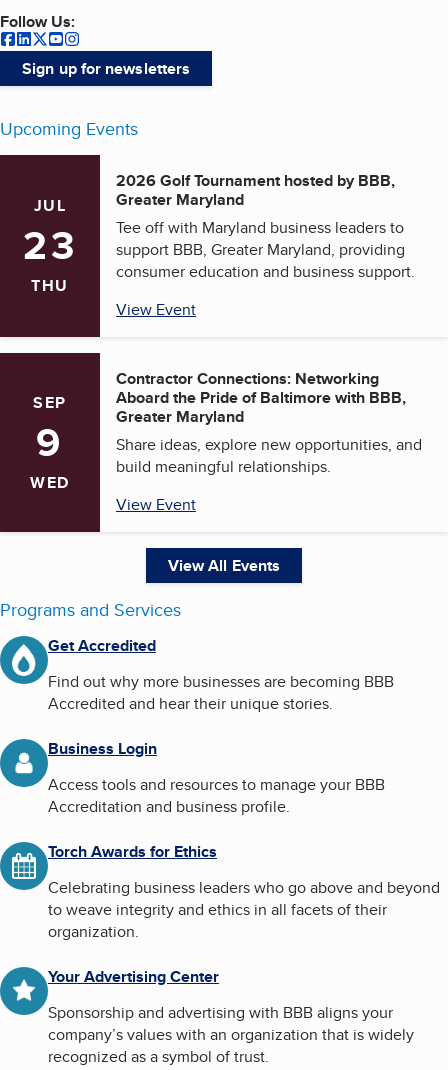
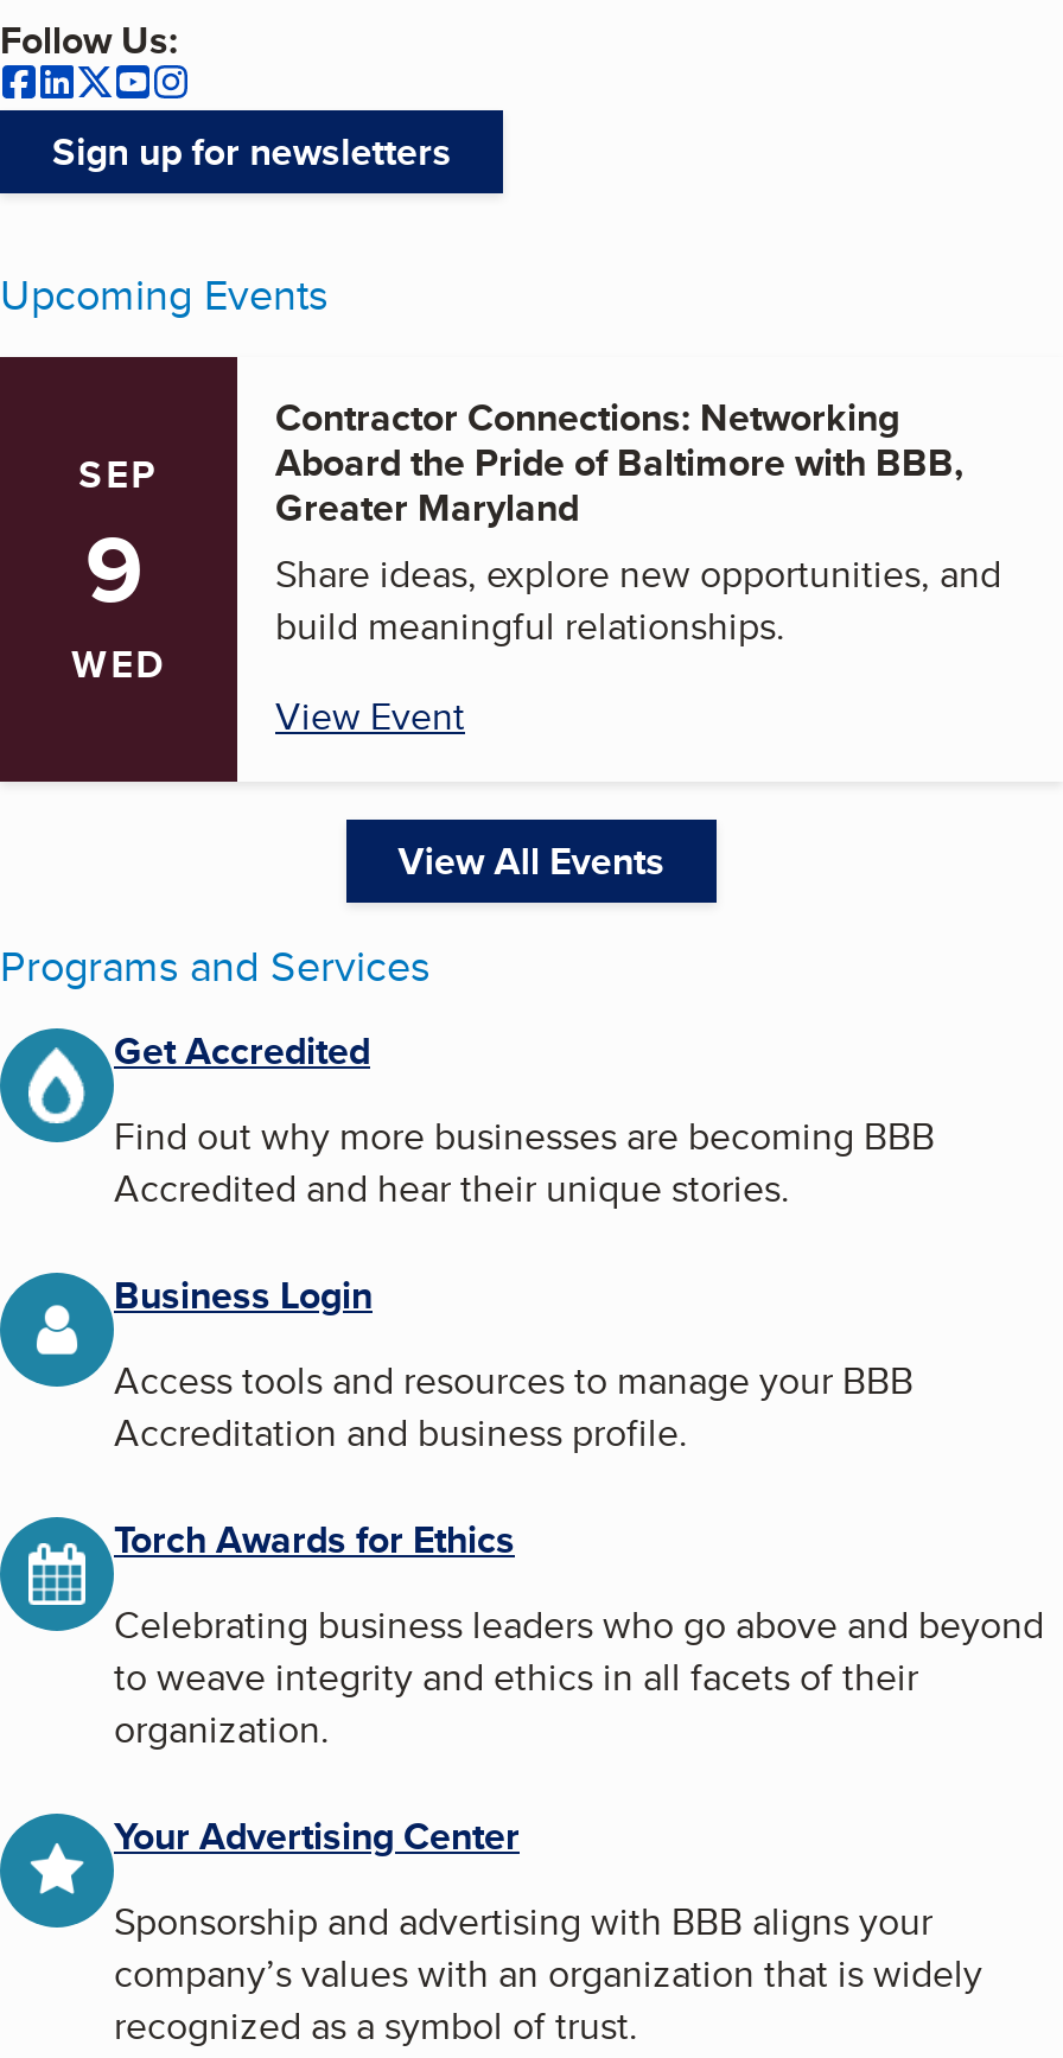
[116,169,415,321] 2026 Golf Tournament hosted by BBB, | Greater Maryland | Tee off with Maryland business leaders to | support BBB, Greater Maryland, providing | consumer education and business support. | View Event -> none
[22,194,77,297] JUL | 23 | THU -> none

